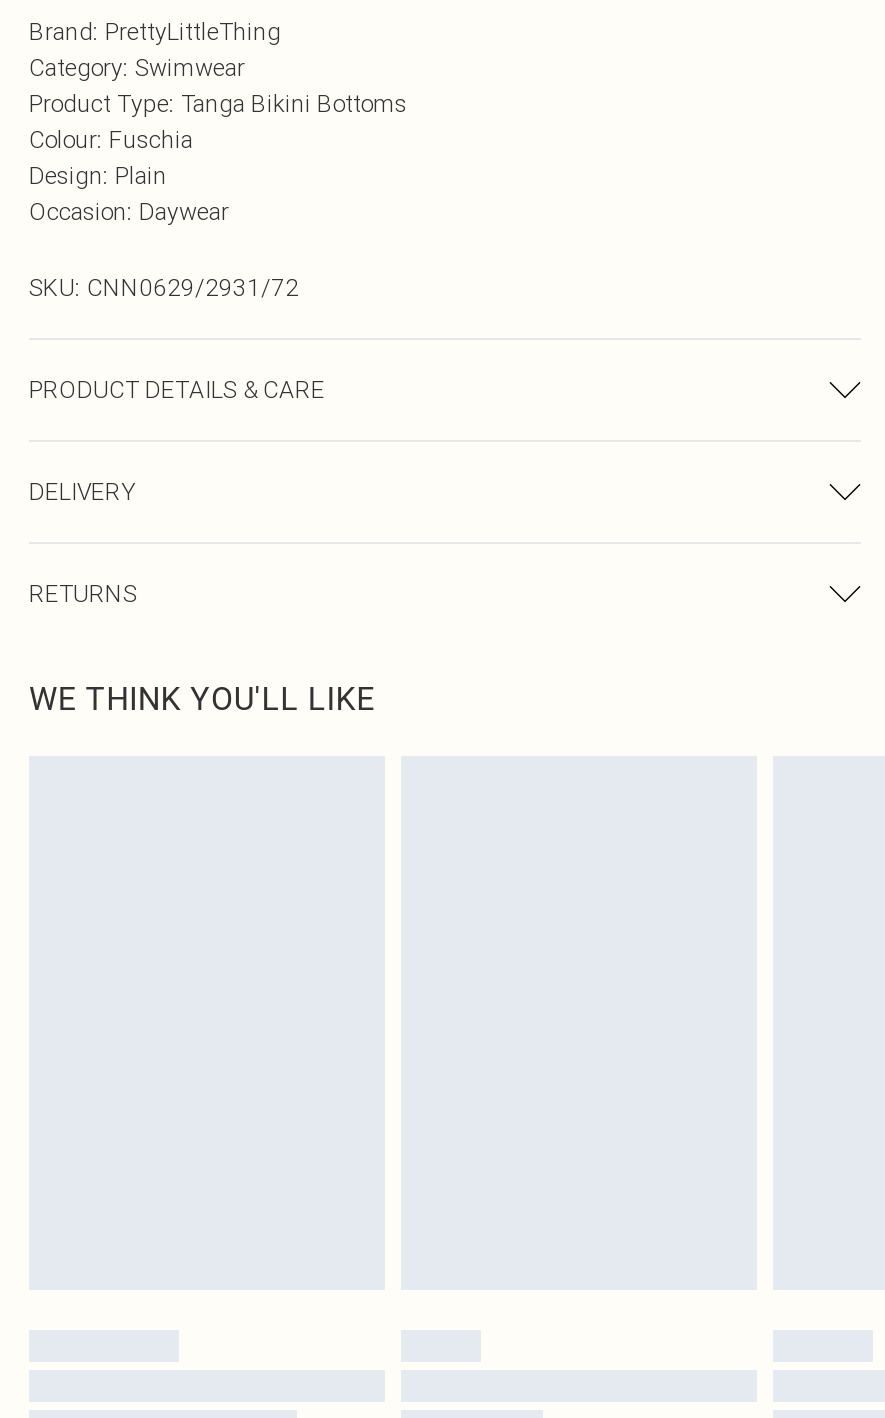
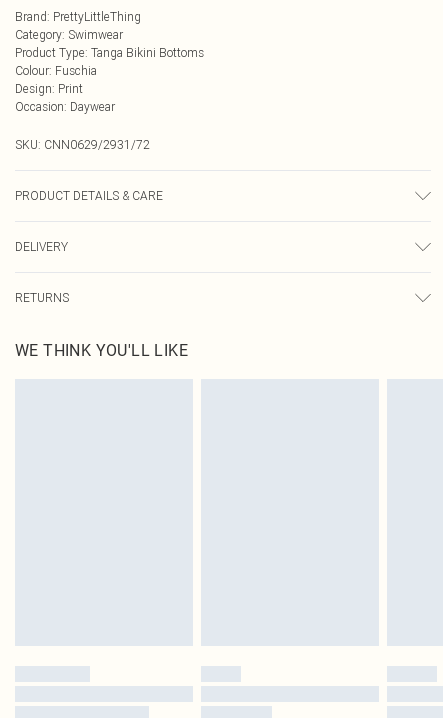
[29,160,167,190] Design: Plain -> [15,81,83,96] Design: Print

